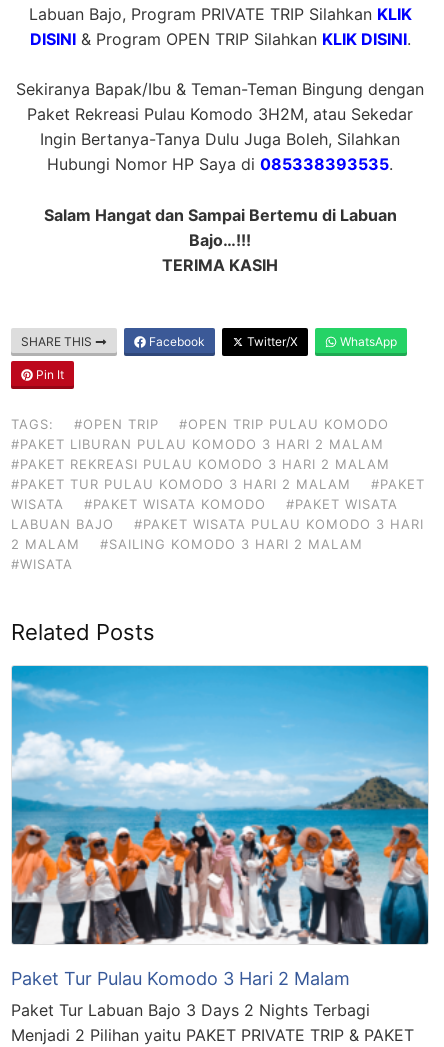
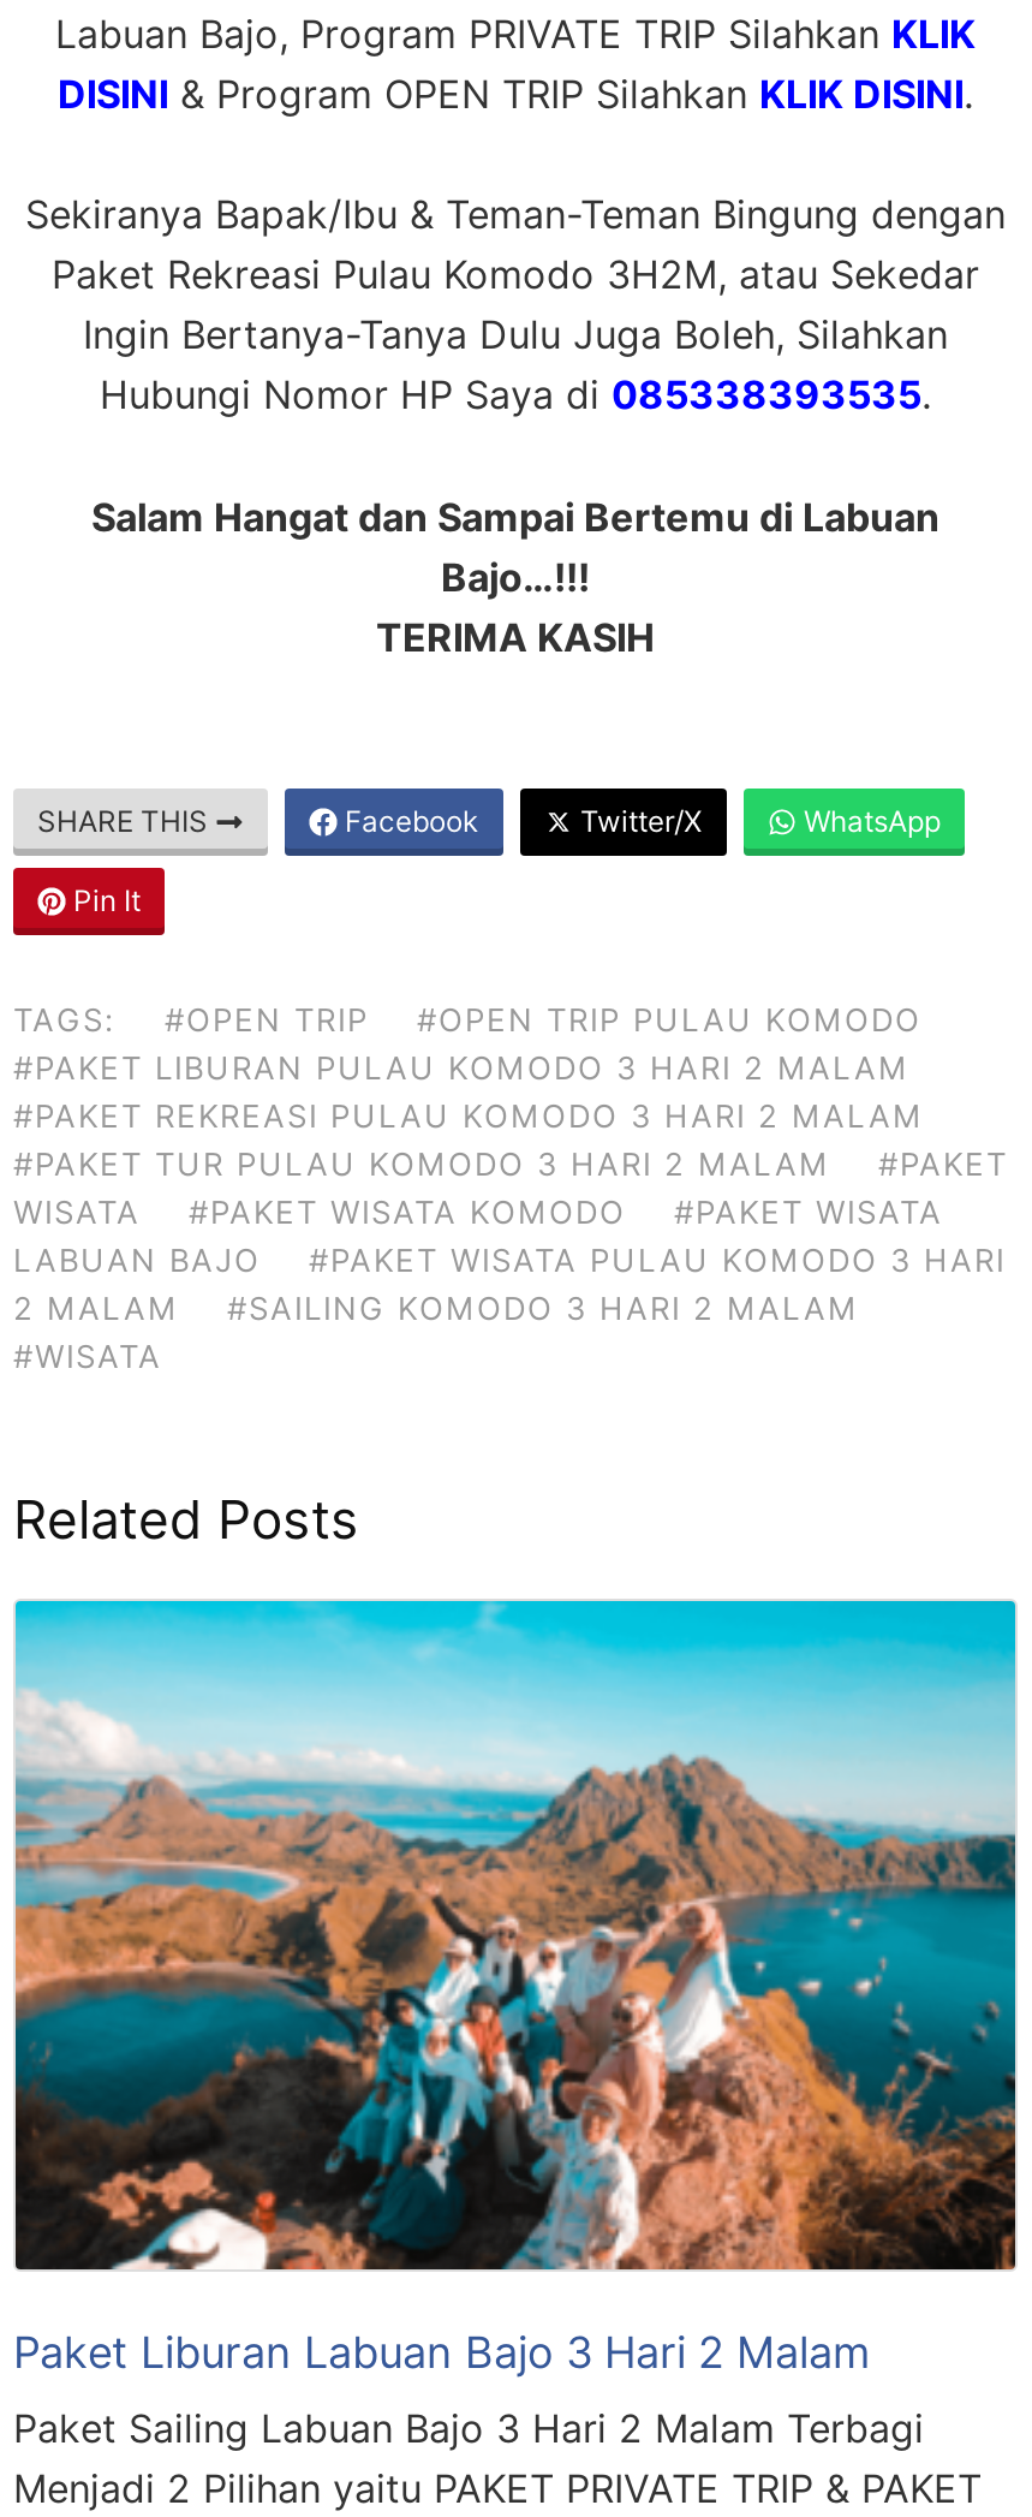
[11,666,429,989] [image] | Paket Tur Pulau Komodo 3 Hari 2 Malam -> [13,1601,1018,2377] [image] | Paket Liburan Labuan Bajo 3 Hari 2 Malam
[11,1000,370,1020] Paket Tur Labuan Bajo 3 Days 2 Nights Terbagi -> [13,2403,924,2451] Paket Sailing Labuan Bajo 3 Hari 2 Malam Terbagi

